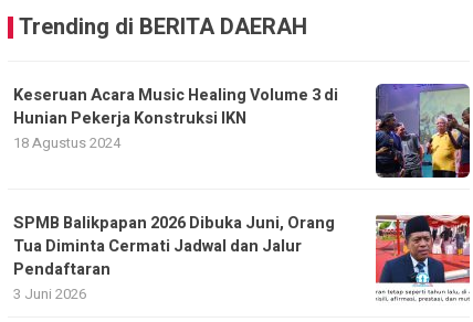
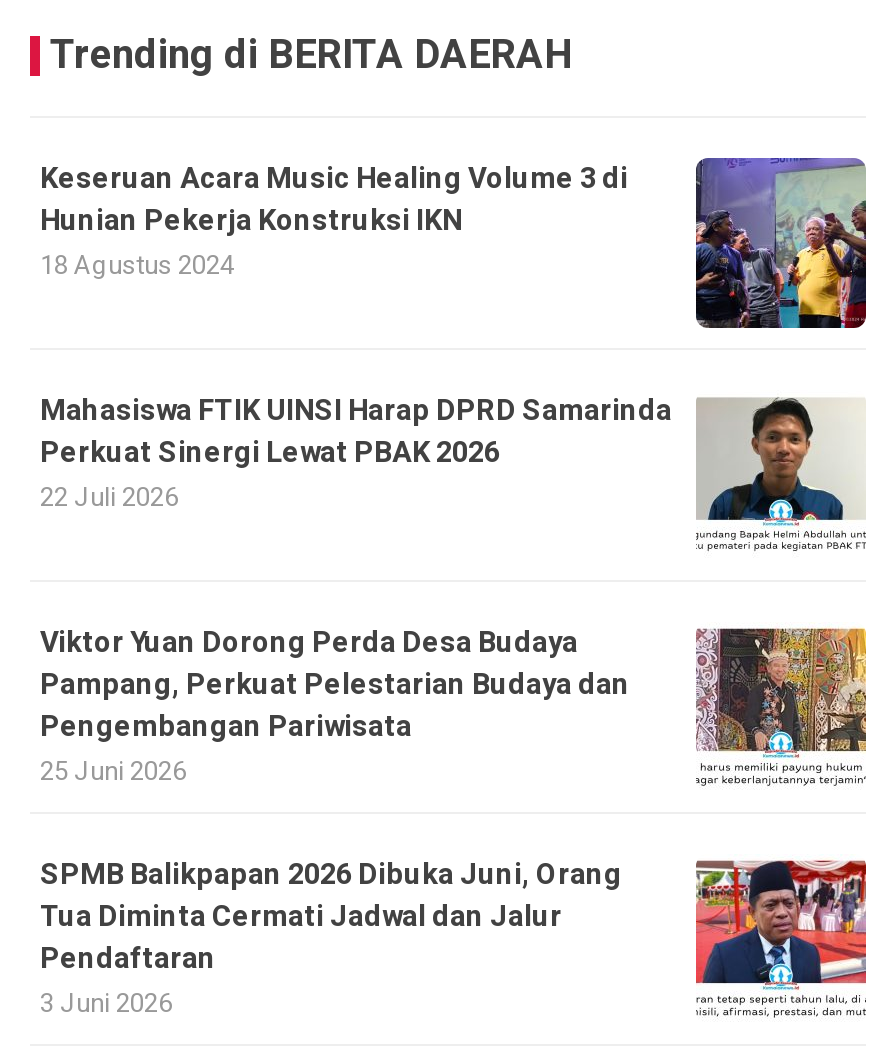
none -> [40,389,866,548] [image] | Mahasiswa FTIK UINSI Harap DPRD Samarinda | Perkuat Sinergi Lewat PBAK 2026 | 22 Juli 2026
none -> [40,621,868,789] [image] | Viktor Yuan Dorong Perda Desa Budaya | Pampang, Perkuat Pelestarian Budaya dan | Pengembangan Pariwisata | 25 Juni 2026

